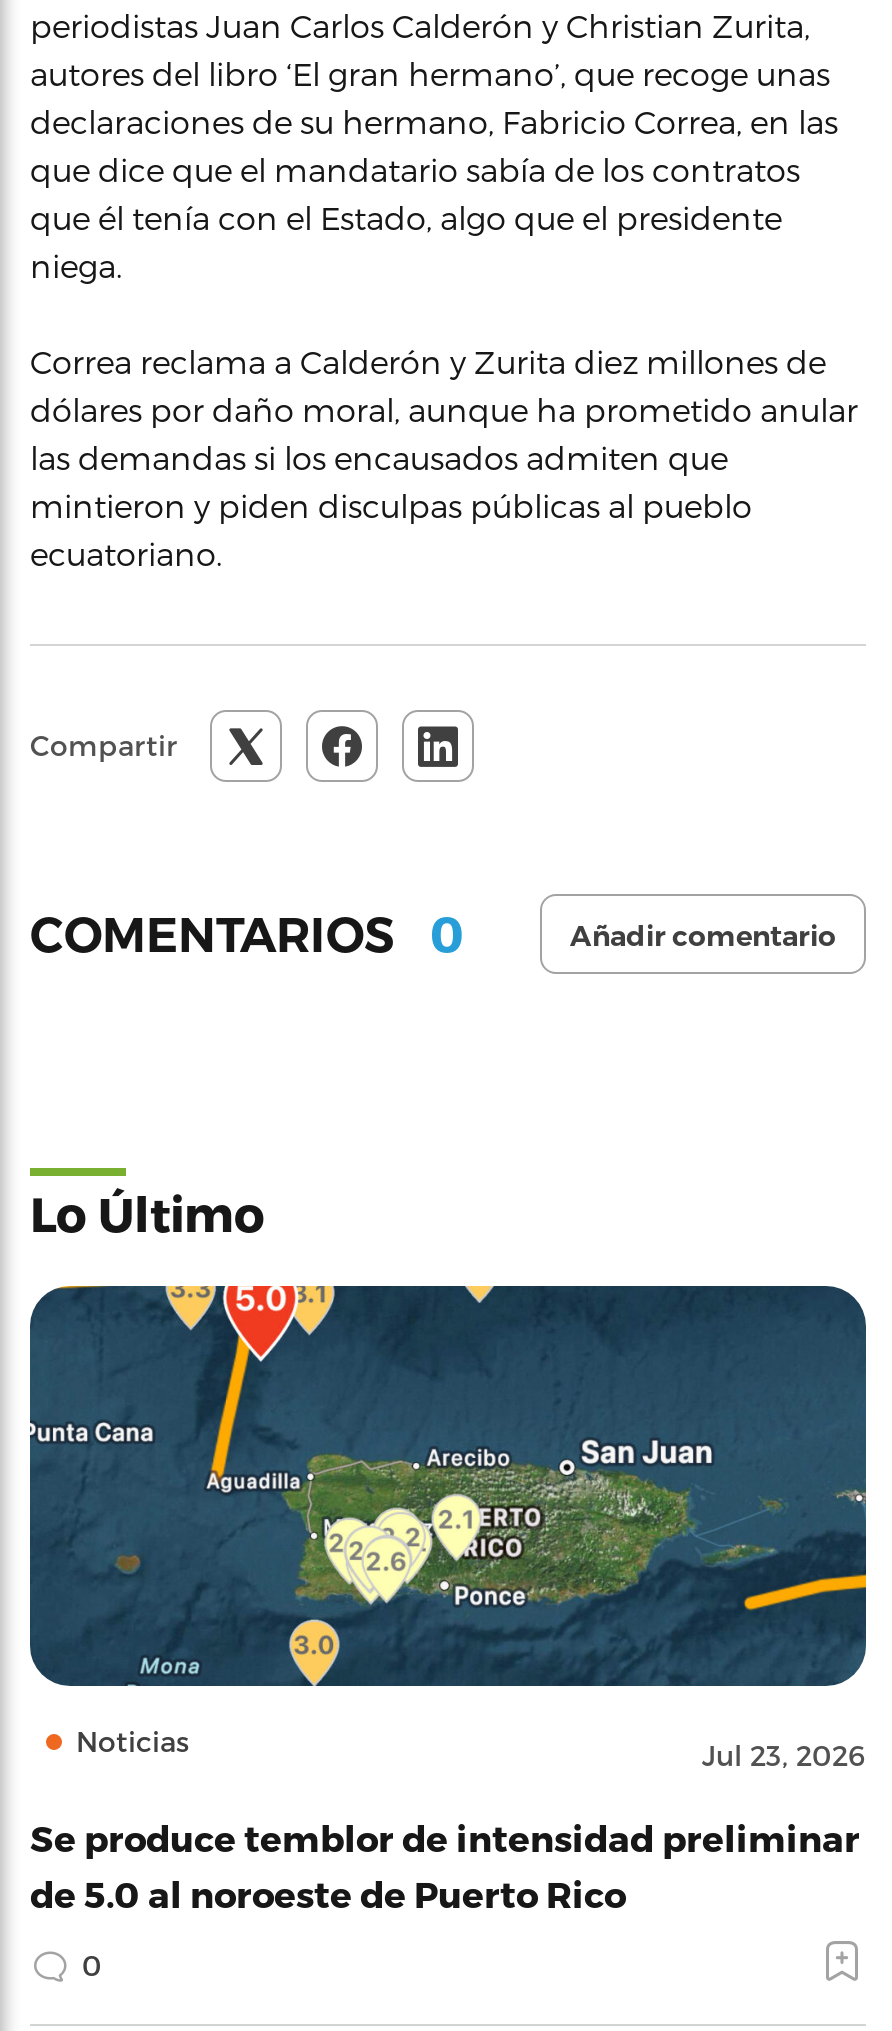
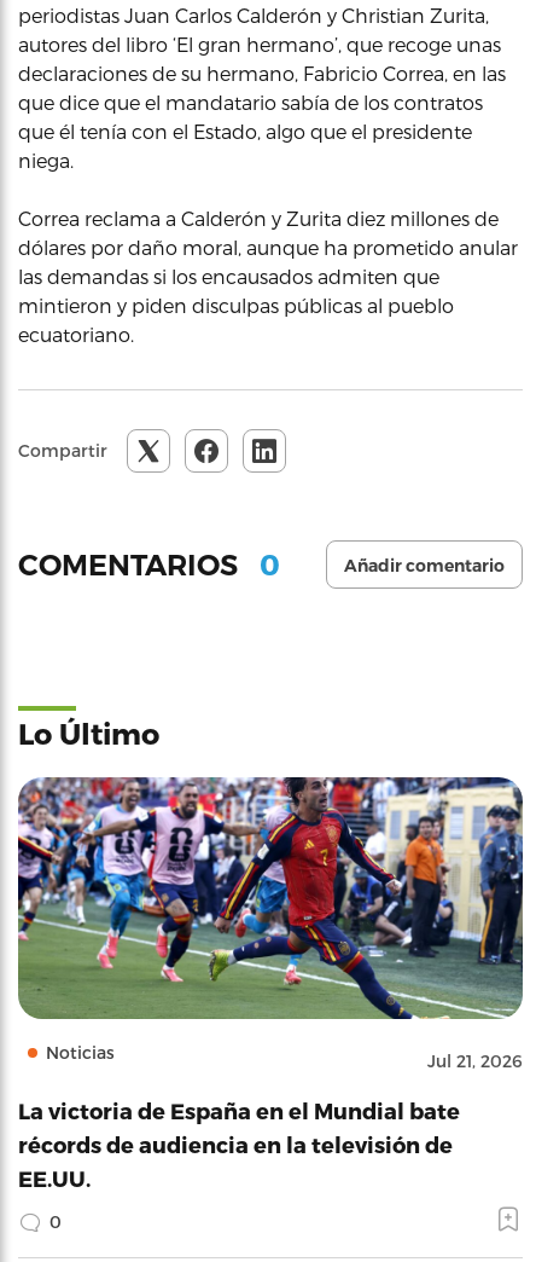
[28,1284,868,1772] [image] | Jul 23, 2026 -> [17,776,524,1071] [image] | Jul 21, 2026
[30,1816,860,1914] Se produce temblor de intensidad preliminar | de 5.0 al noroeste de Puerto Rico -> [18,1098,460,1191] La victoria de España en el Mundial bate | récords de audiencia en la televisión de | EE.UU.

